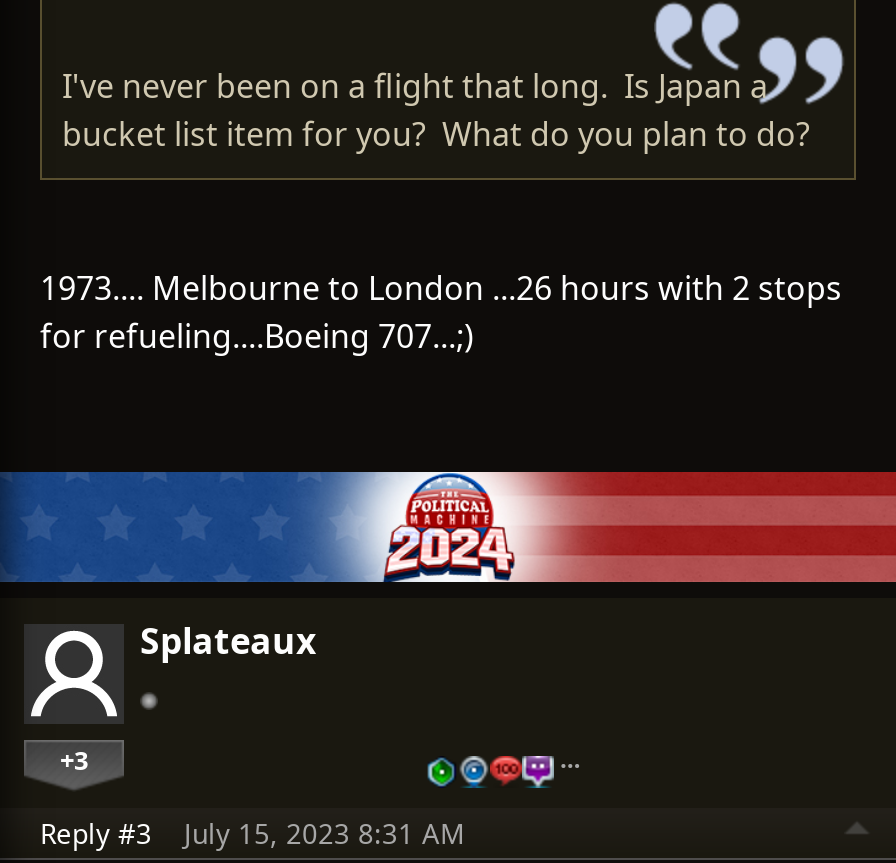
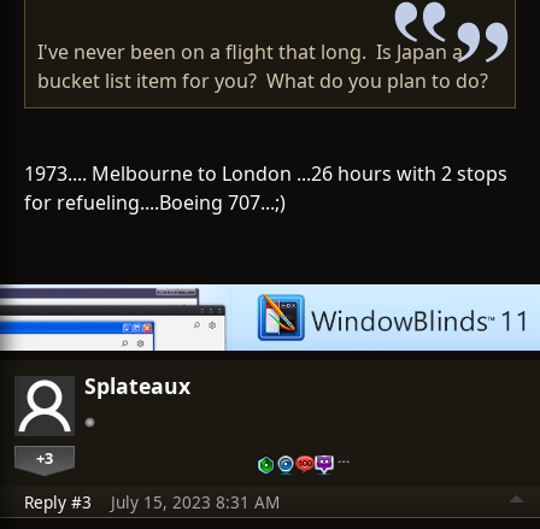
[6,470,890,584] [image] -> [4,283,536,352] [image]

